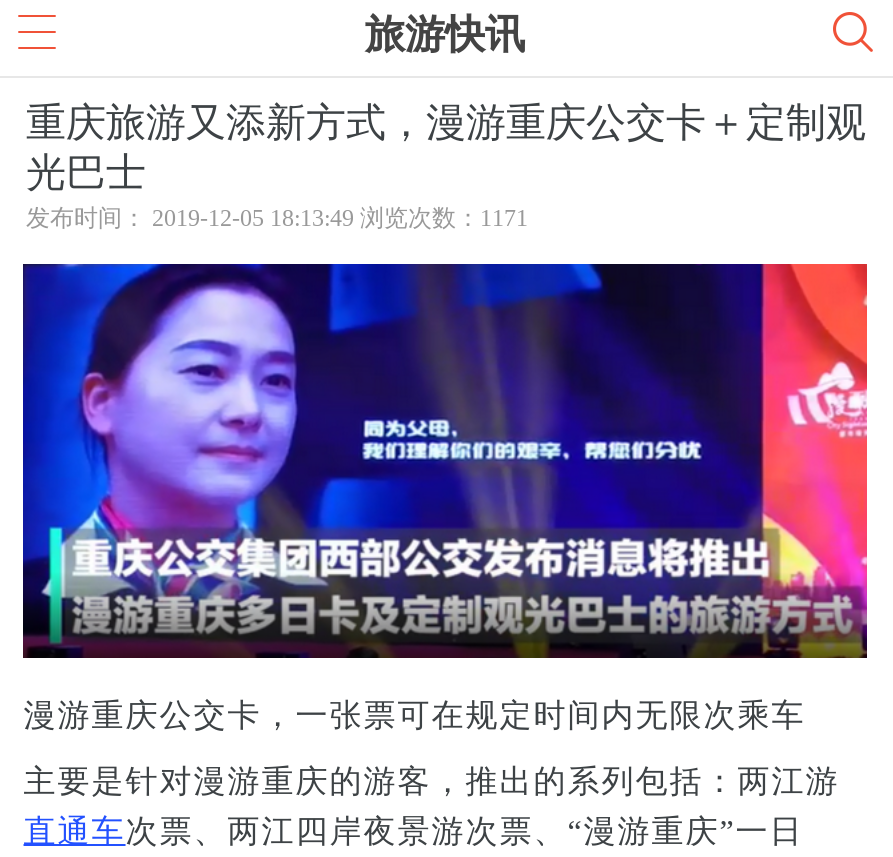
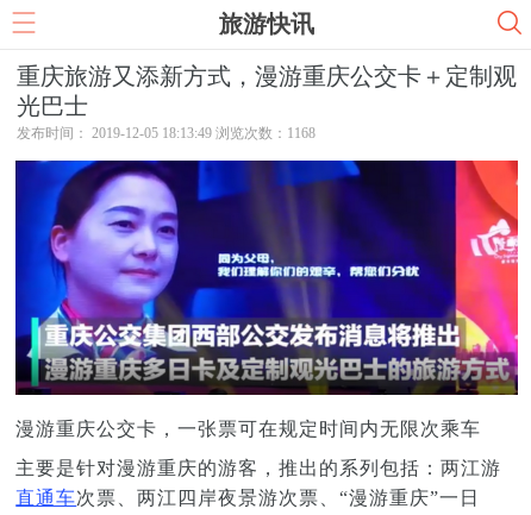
[26,204,528,232] 发布时间： 2019-12-05 18:13:49 浏览次数：1171 -> [17,125,316,142] 发布时间： 2019-12-05 18:13:49 浏览次数：1168

